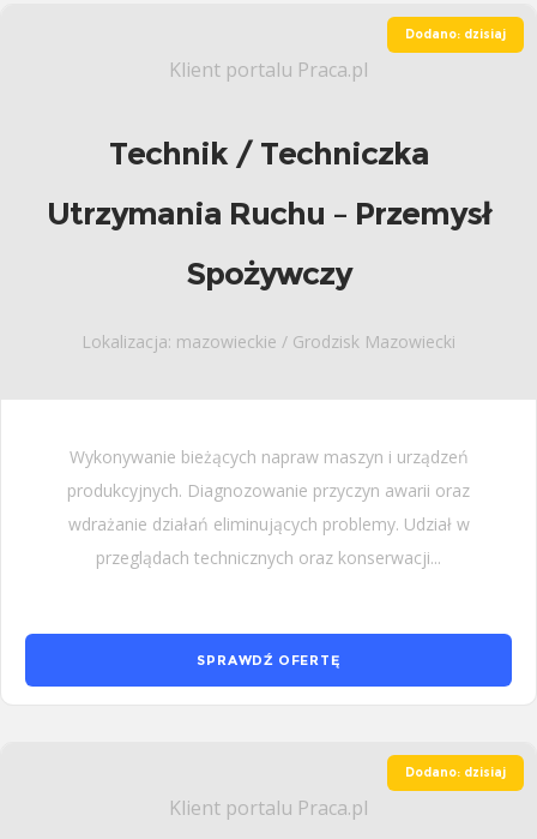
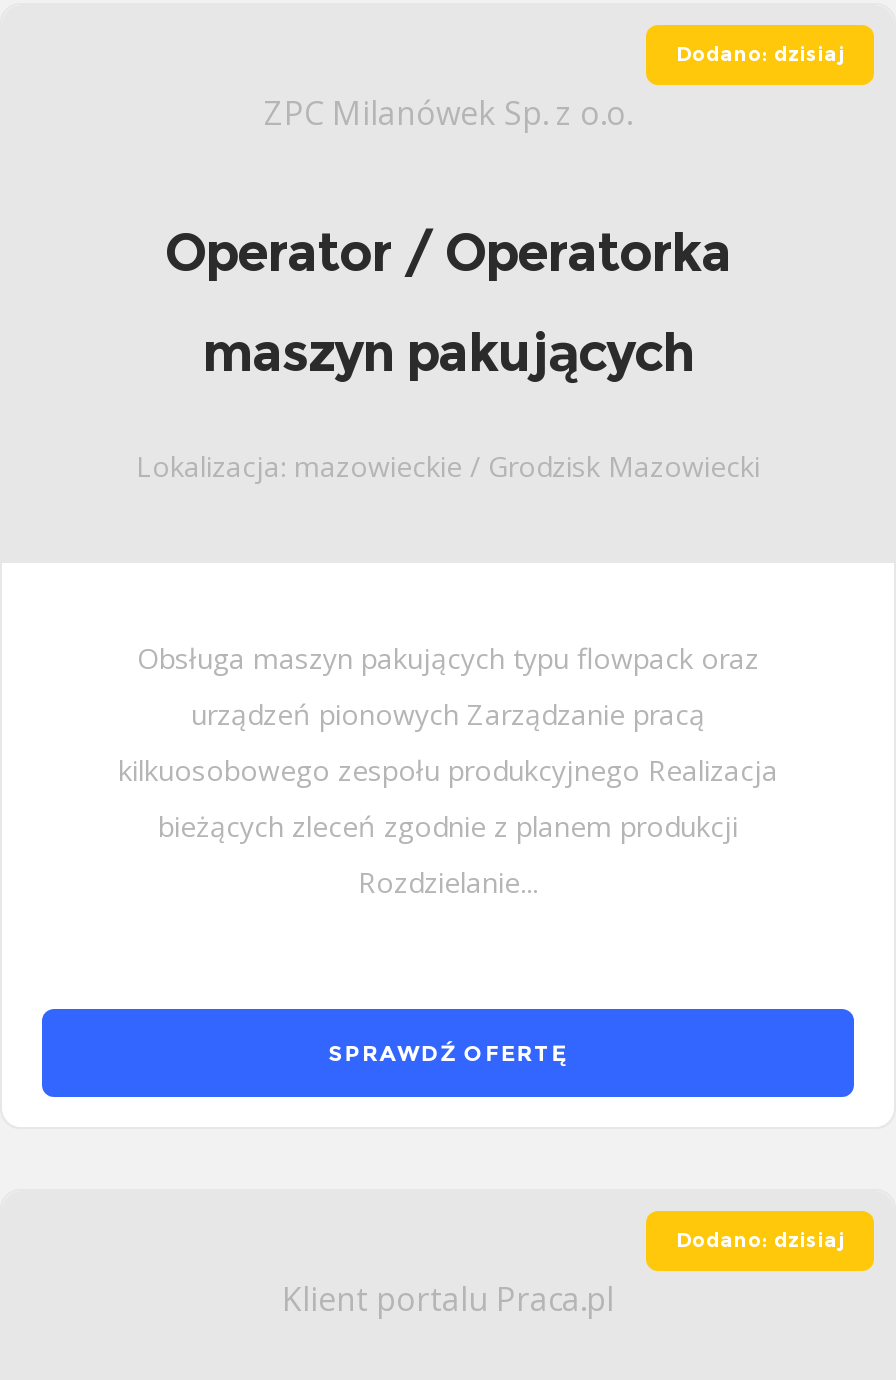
[47,57,490,293] Klient portalu Praca.pl | Technik / Techniczka | Utrzymania Ruchu – Przemysł | Spożywczy -> [165,92,731,386] ZPC Milanówek Sp. z o.o. | Operator / Operatorka | maszyn pakujących
moved [82,330,455,353] -> [136,448,760,486]: Lokalizacja: mazowieckie / Grodzisk Mazowiecki
[67,446,470,569] Wykonywanie bieżących napraw maszyn i urządzeń | produkcyjnych. Diagnozowanie przyczyn awarii oraz | wdrażanie działań eliminujących problemy. Udział w | przeglądach technicznych oraz konserwacji... -> [118,640,778,902] Obsługa maszyn pakujących typu flowpack oraz | urządzeń pionowych Zarządzanie pracą | kilkuosobowego zespołu produkcyjnego Realizacja | bieżących zleceń zgodnie z planem produkcji | Rozdzielanie...

